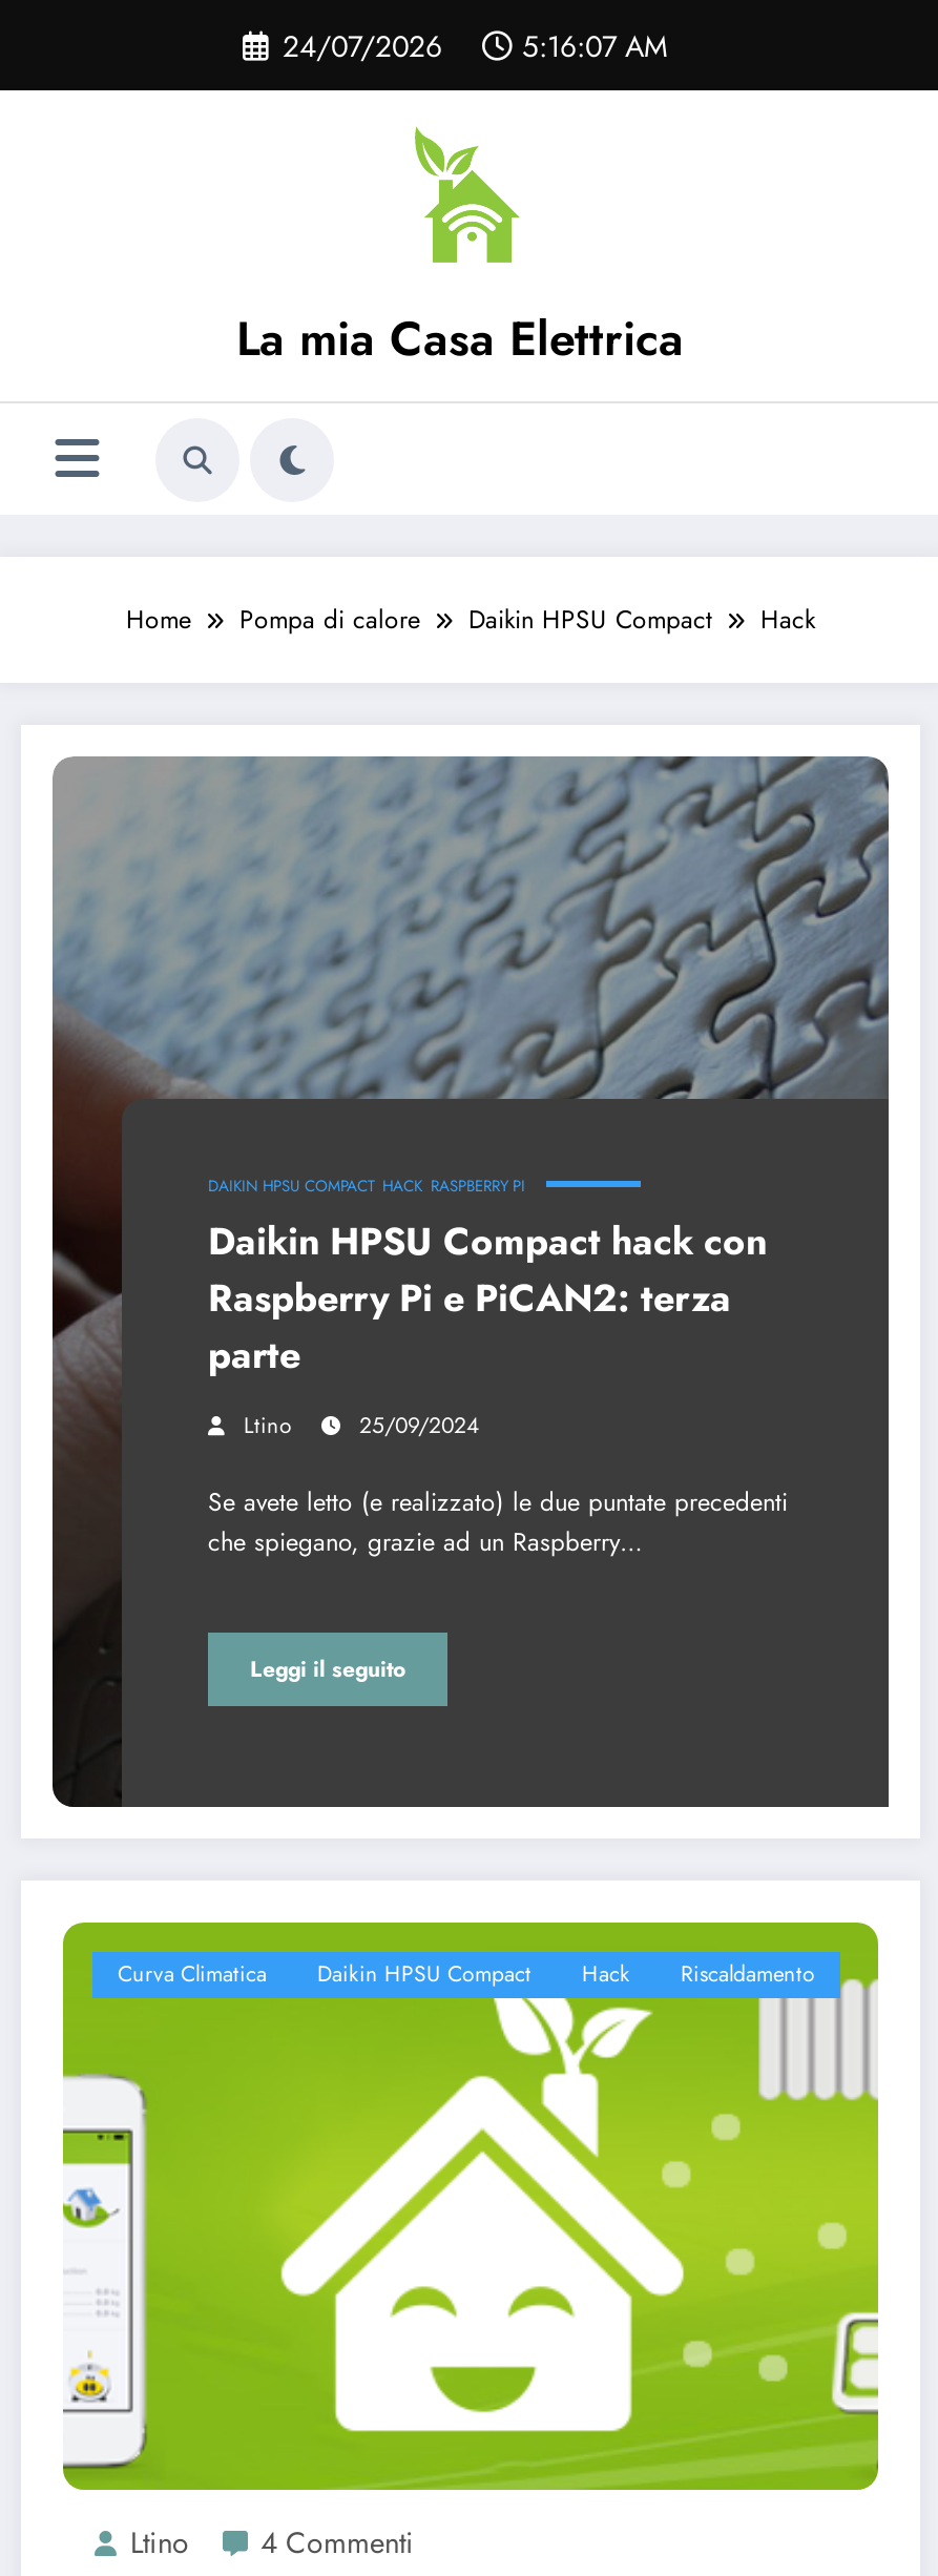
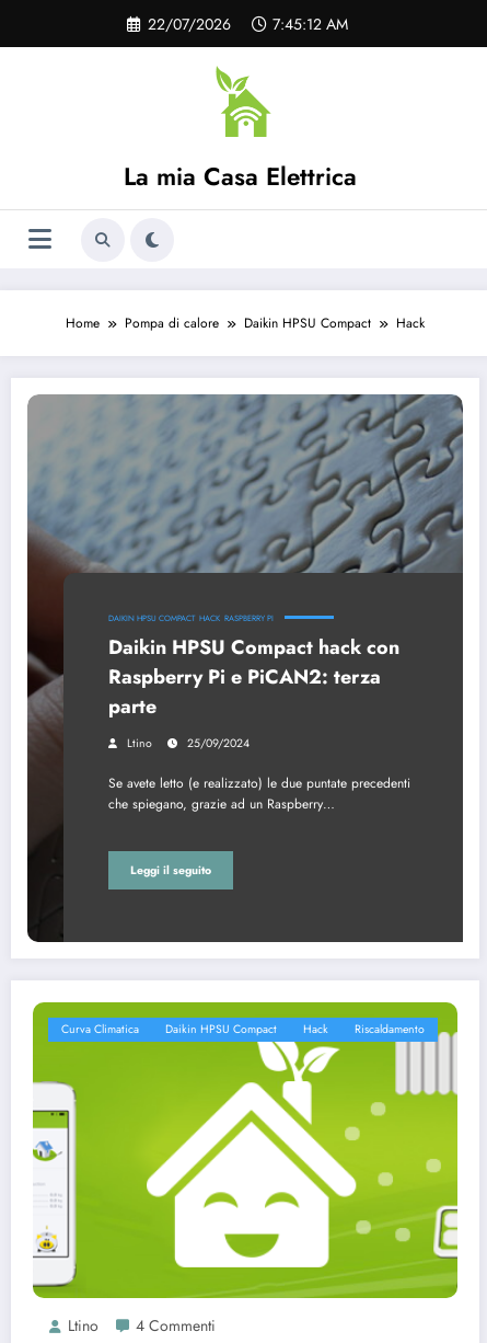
[283,25,442,67] 24/07/2026 -> [147,13,230,35] 22/07/2026
[522,25,667,67] 5:16:07 AM -> [272,13,347,35] 7:45:12 AM

